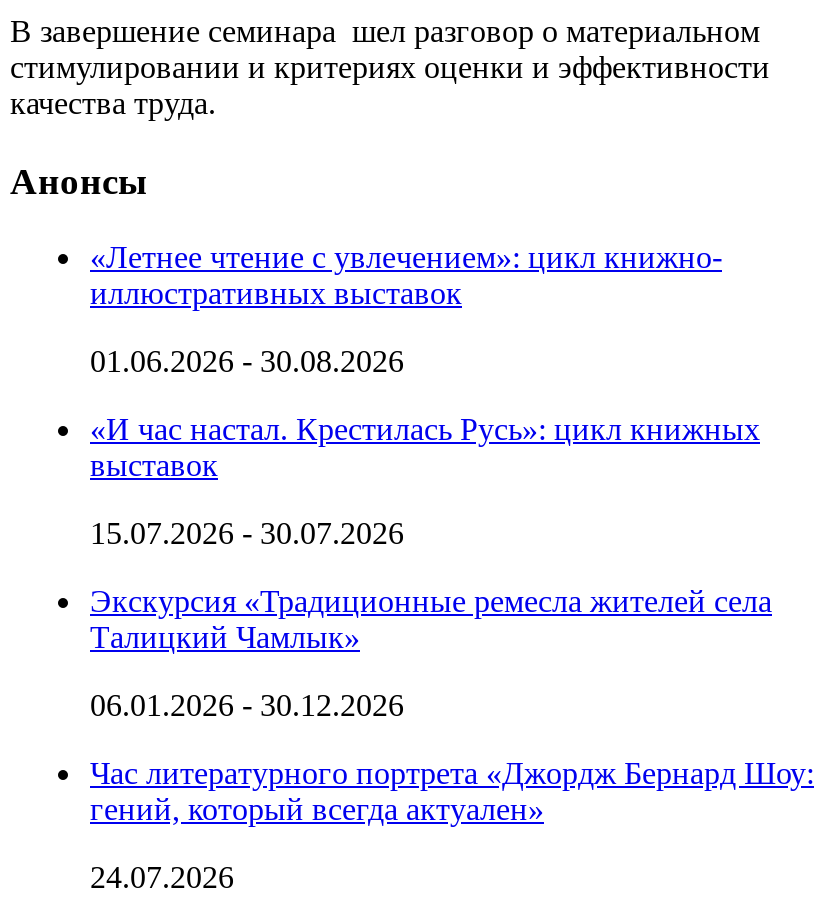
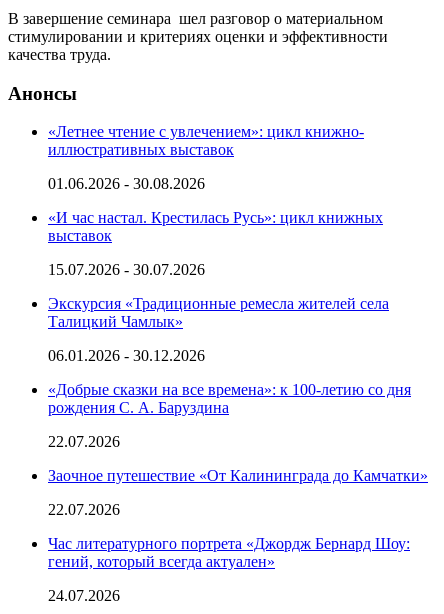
none -> [48,381,428,518] «Добрые сказки на все времена»: к 100-летию со дня | рождения С. А. Баруздина | 22.07.2026 | Заочное путешествие «От Калининграда до Камчатки» | 22.07.2026

